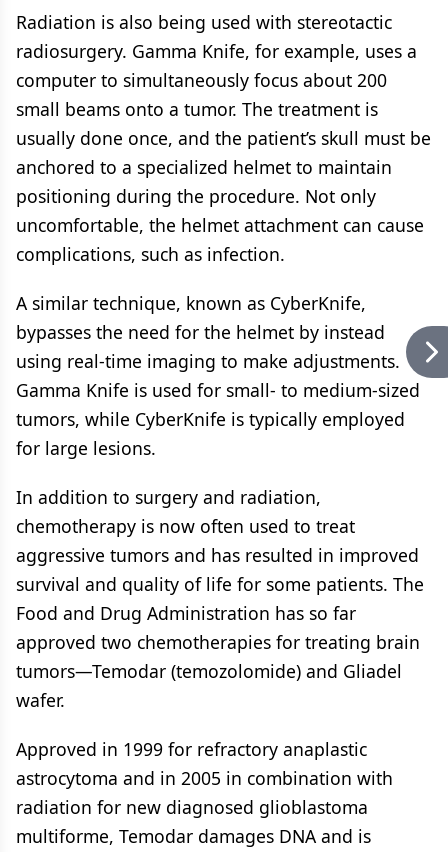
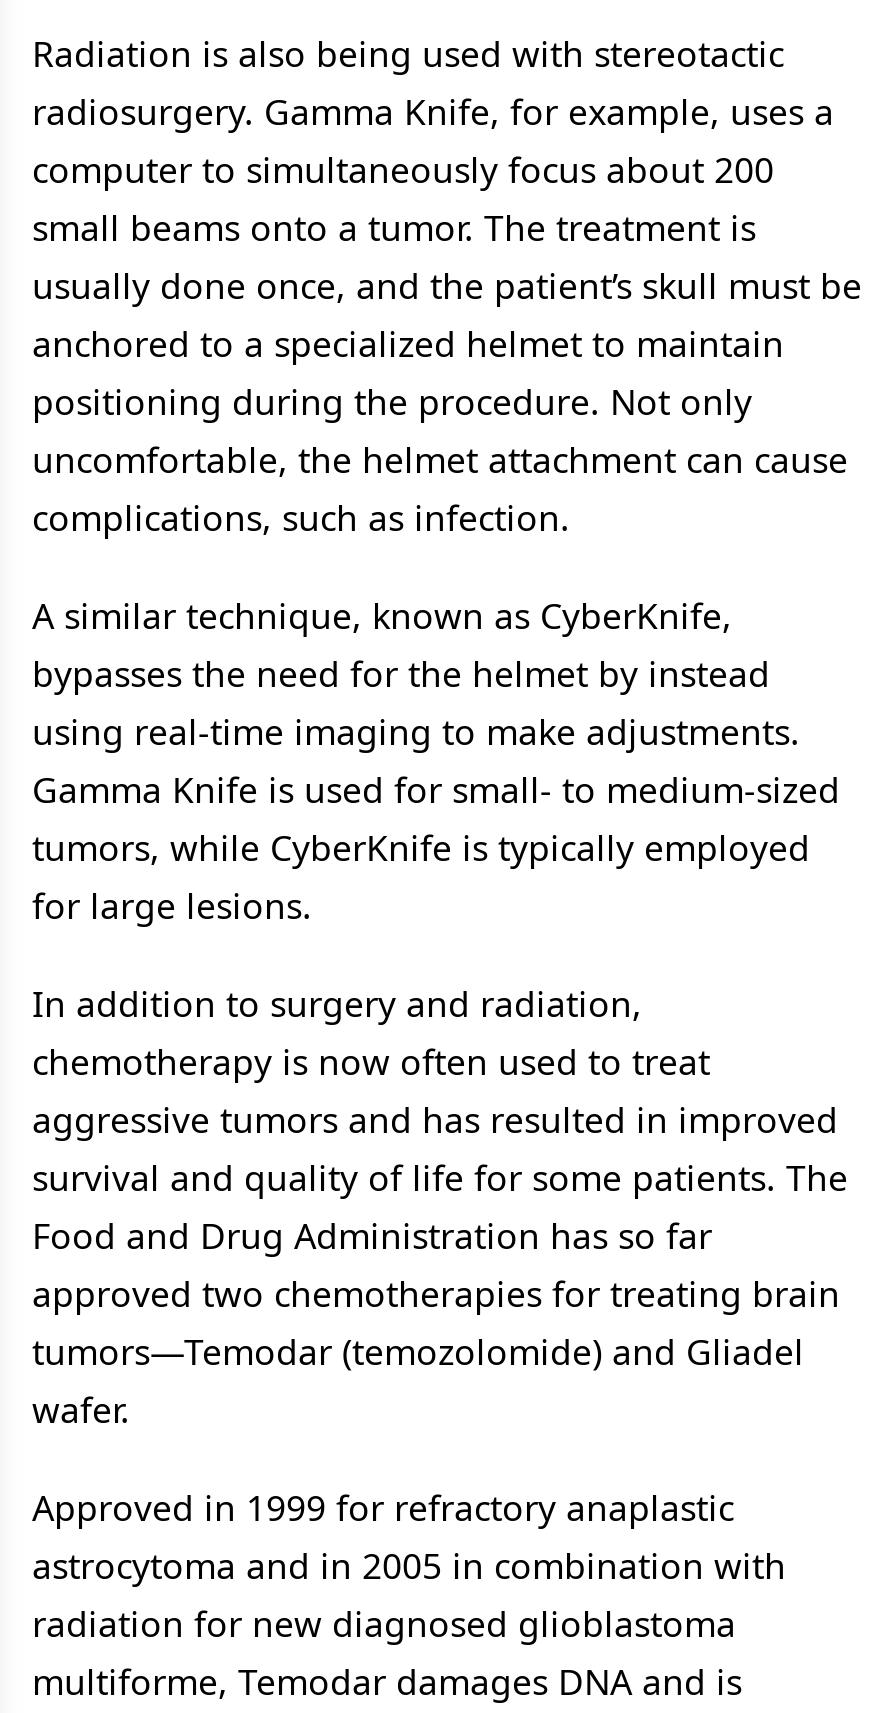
[405,325,445,379] [image] -> none

